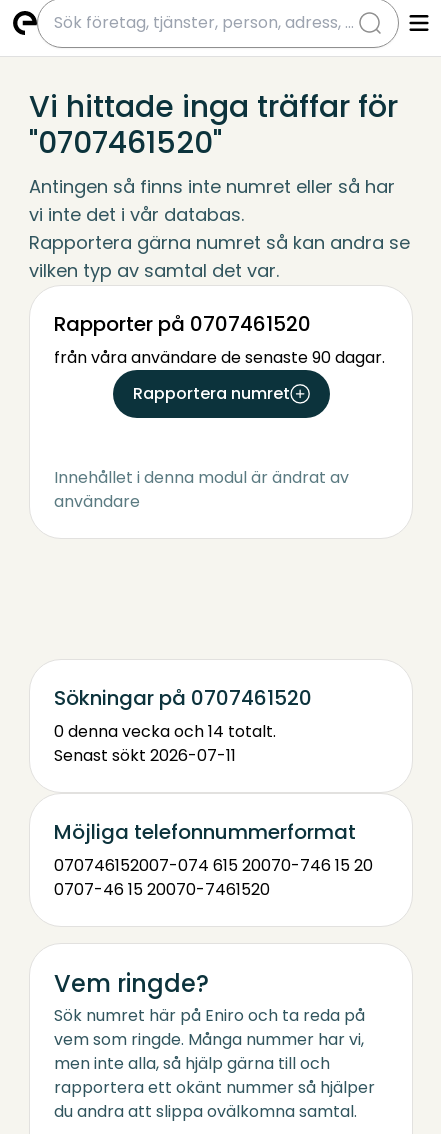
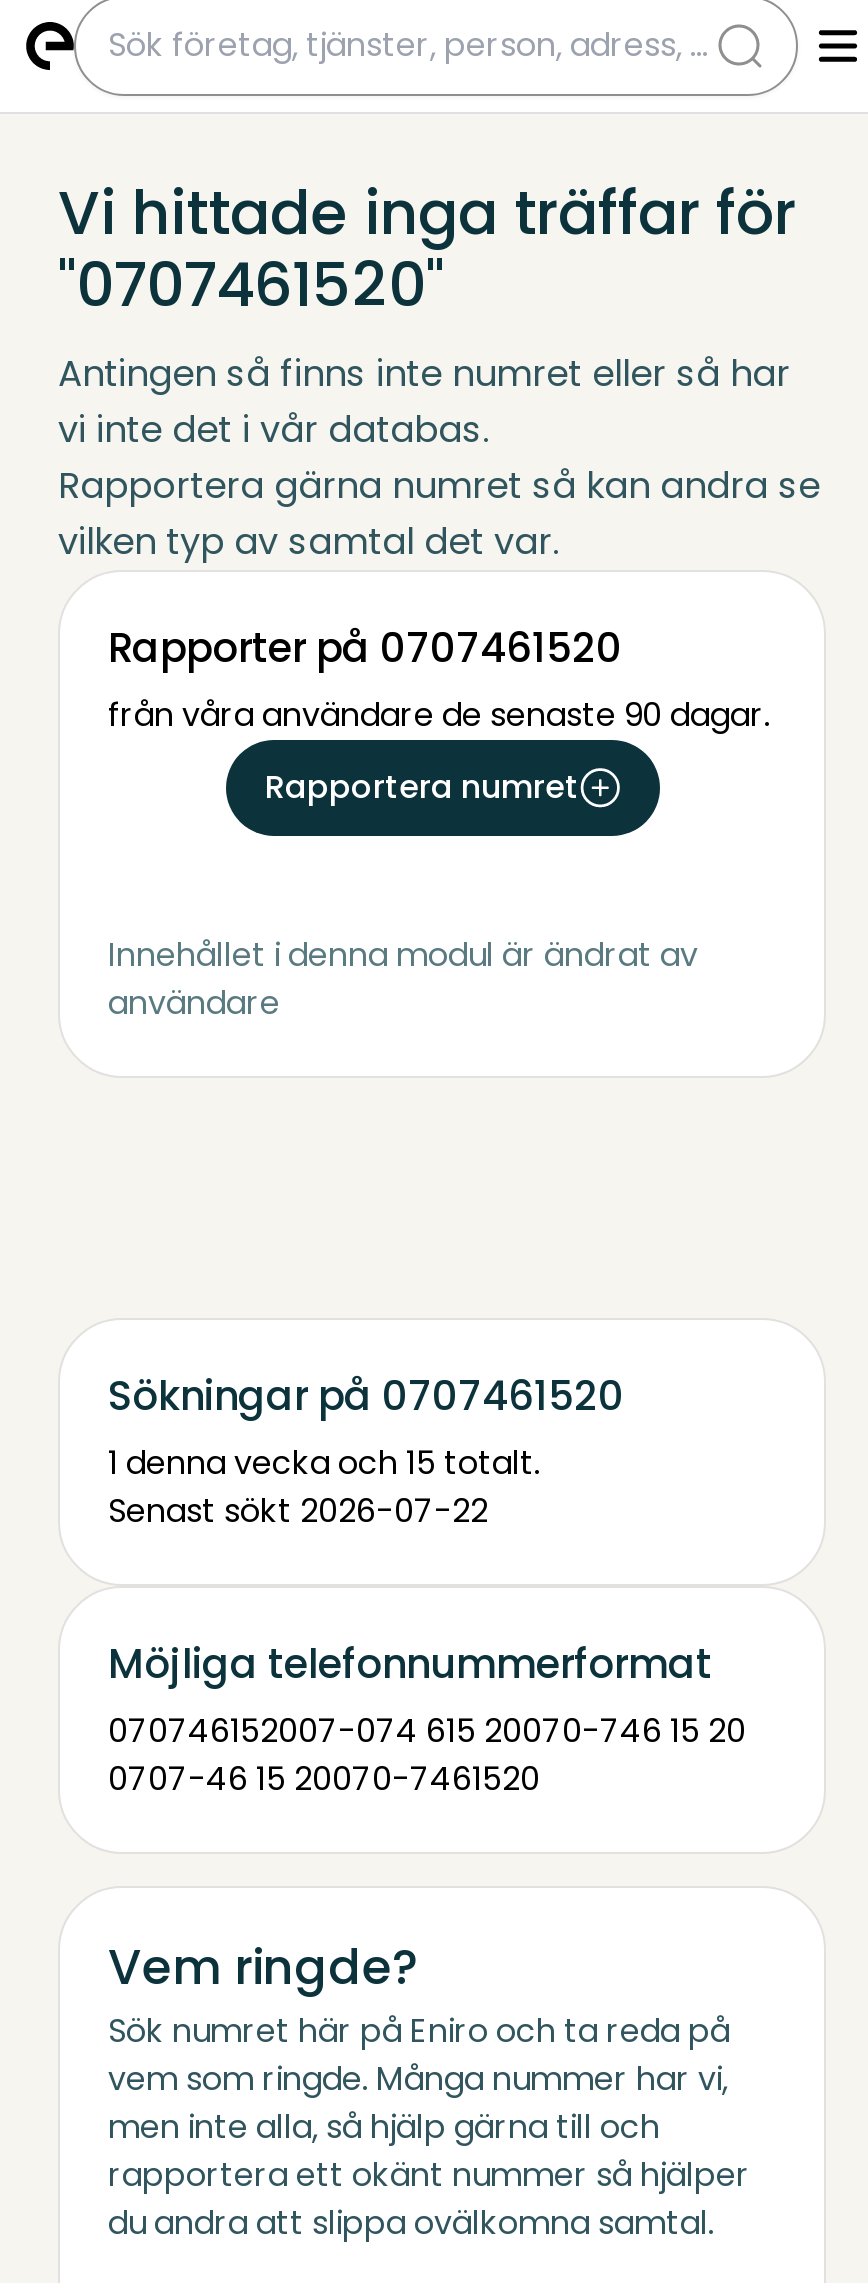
[54,720,276,743] 0 denna vecka och 14 totalt. -> [108,1440,540,1486] 1 denna vecka och 15 totalt.
[54,744,236,767] Senast sökt 2026-07-11 -> [108,1488,488,1534] Senast sökt 2026-07-22

